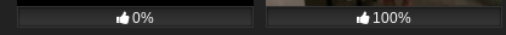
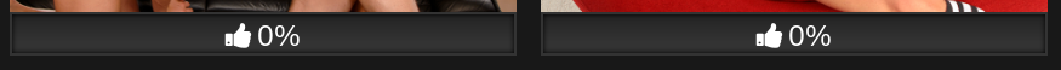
[373,9,411,26] 100% -> [788,18,832,52] 0%

